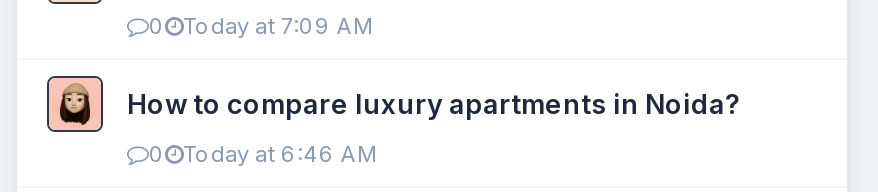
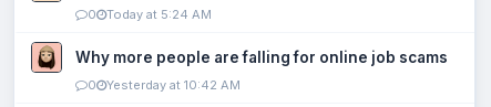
[149,12,373,40] 0 Today at 7:09 AM -> [88,7,212,22] 0 Today at 5:24 AM
[127,88,739,120] How to compare luxury apartments in Noida? -> [75,49,448,66] Why more people are falling for online job scams
[183,140,377,168] Today at 6:46 AM -> [106,77,241,93] Yesterday at 10:42 AM

